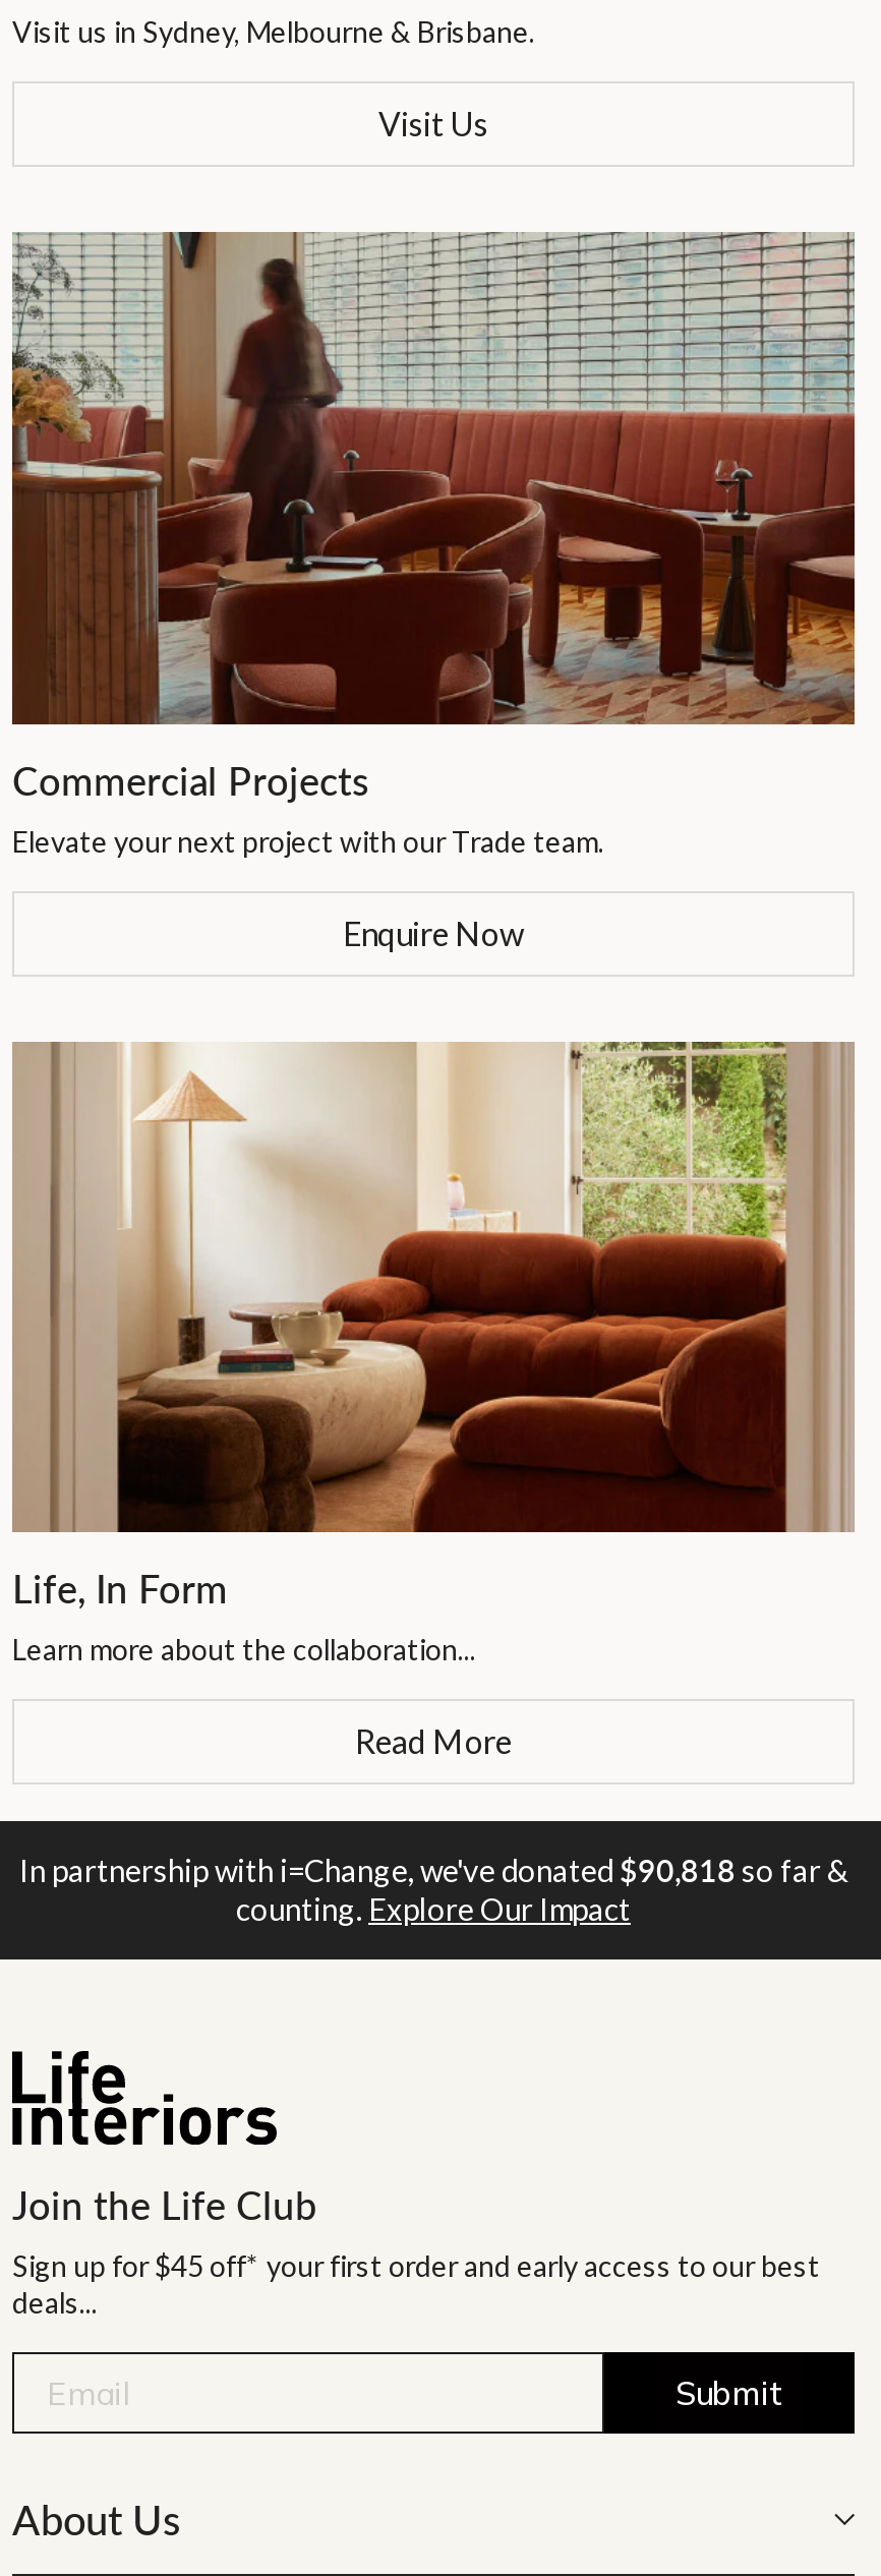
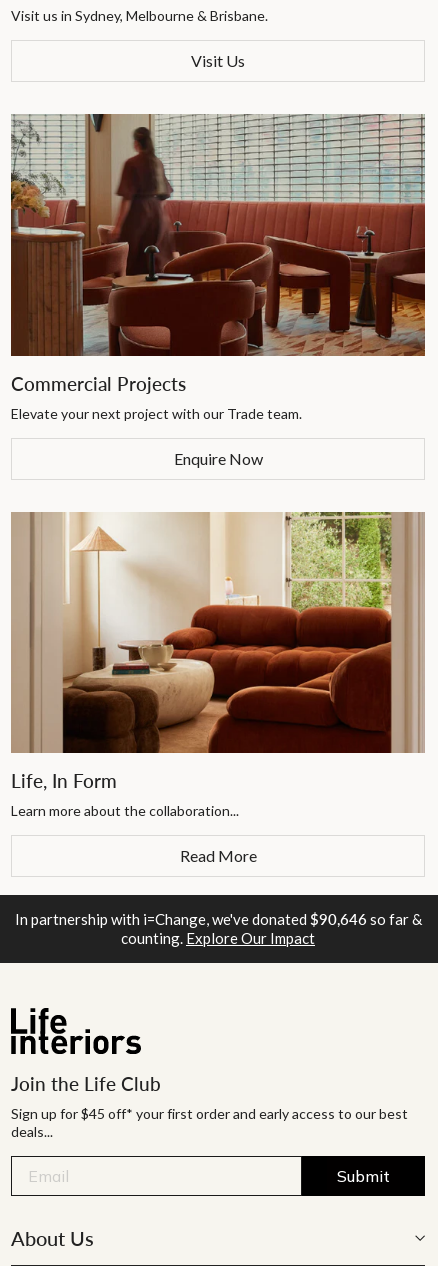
[19,1853,847,1889] In partnership with i=Change, we've donated $90,818 so far & -> [14,910,421,928] In partnership with i=Change, we've donated $90,646 so far &

